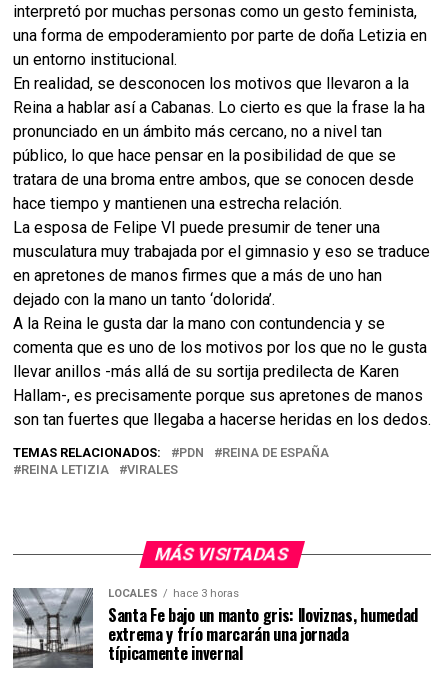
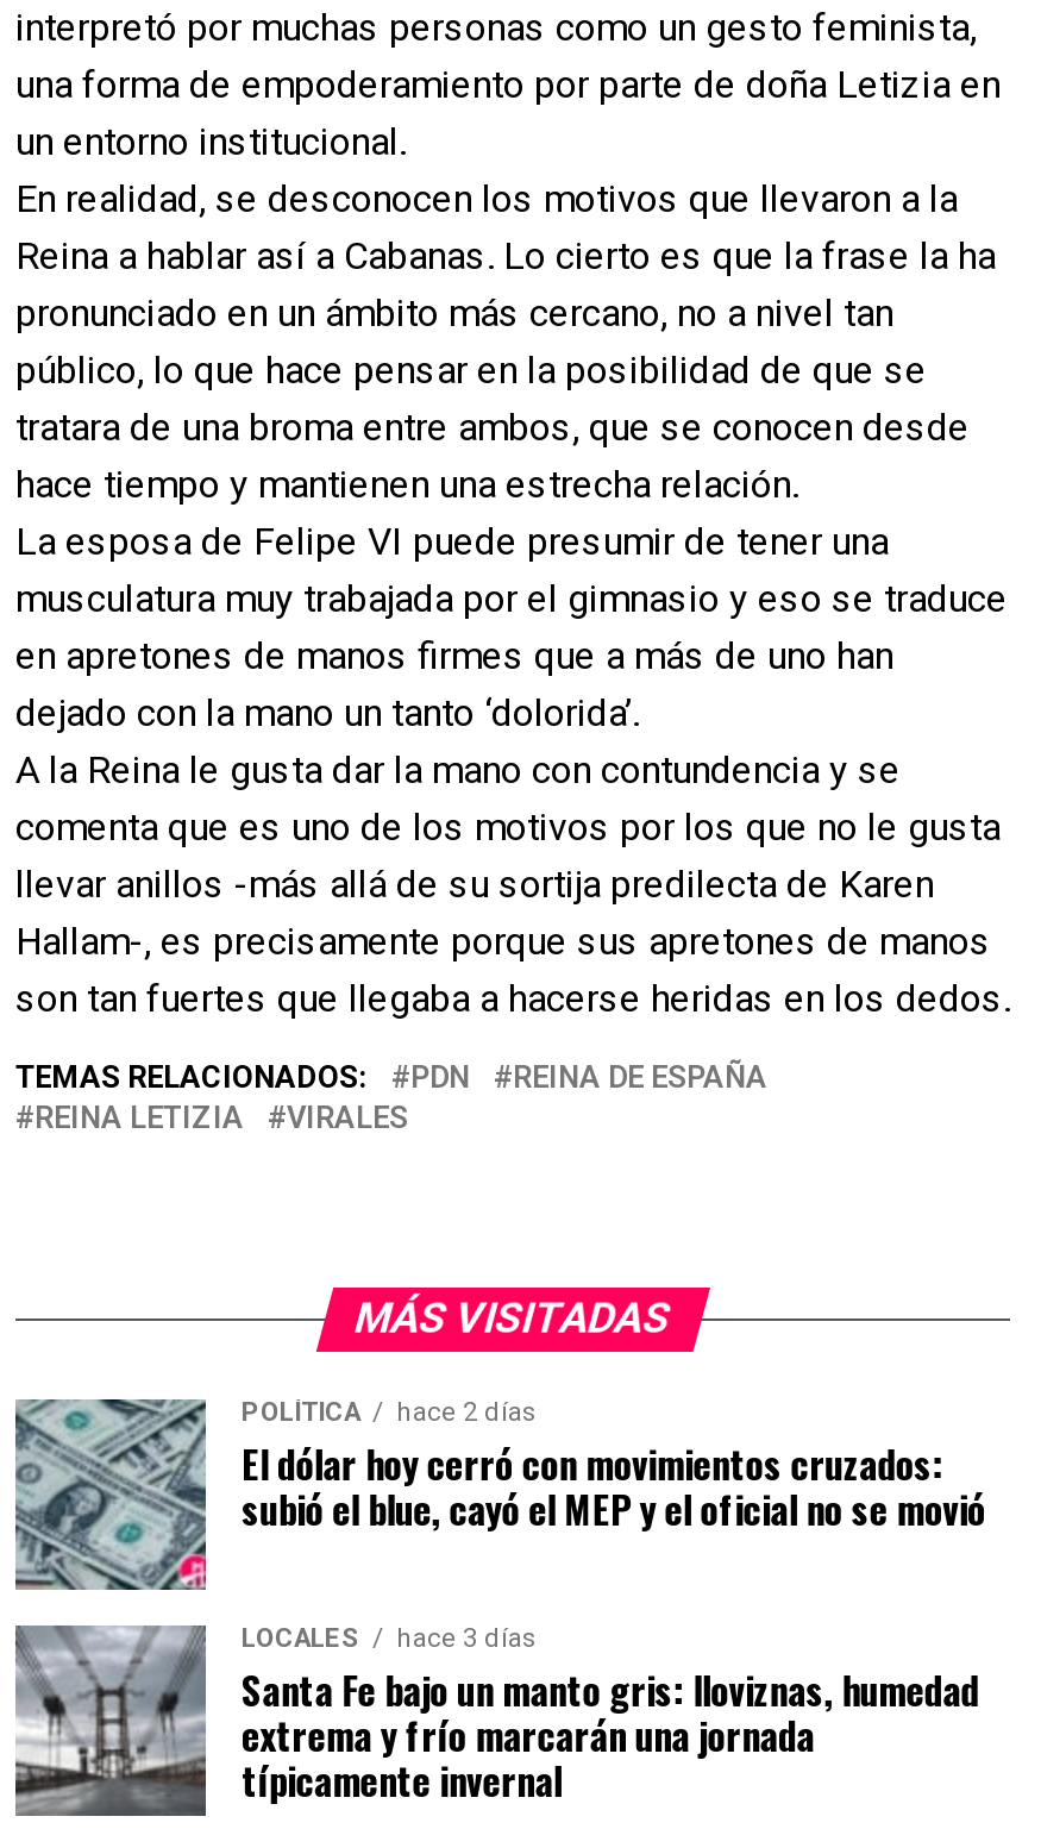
none -> [13,1397,986,1590] [image] | POLÍTICA | hace 2 días | El dólar hoy cerró con movimientos cruzados: | subió el blue, cayó el MEP y el oficial no se movió
[108,587,239,600] LOCALES hace 3 horas -> [242,1624,537,1655] LOCALES hace 3 días

